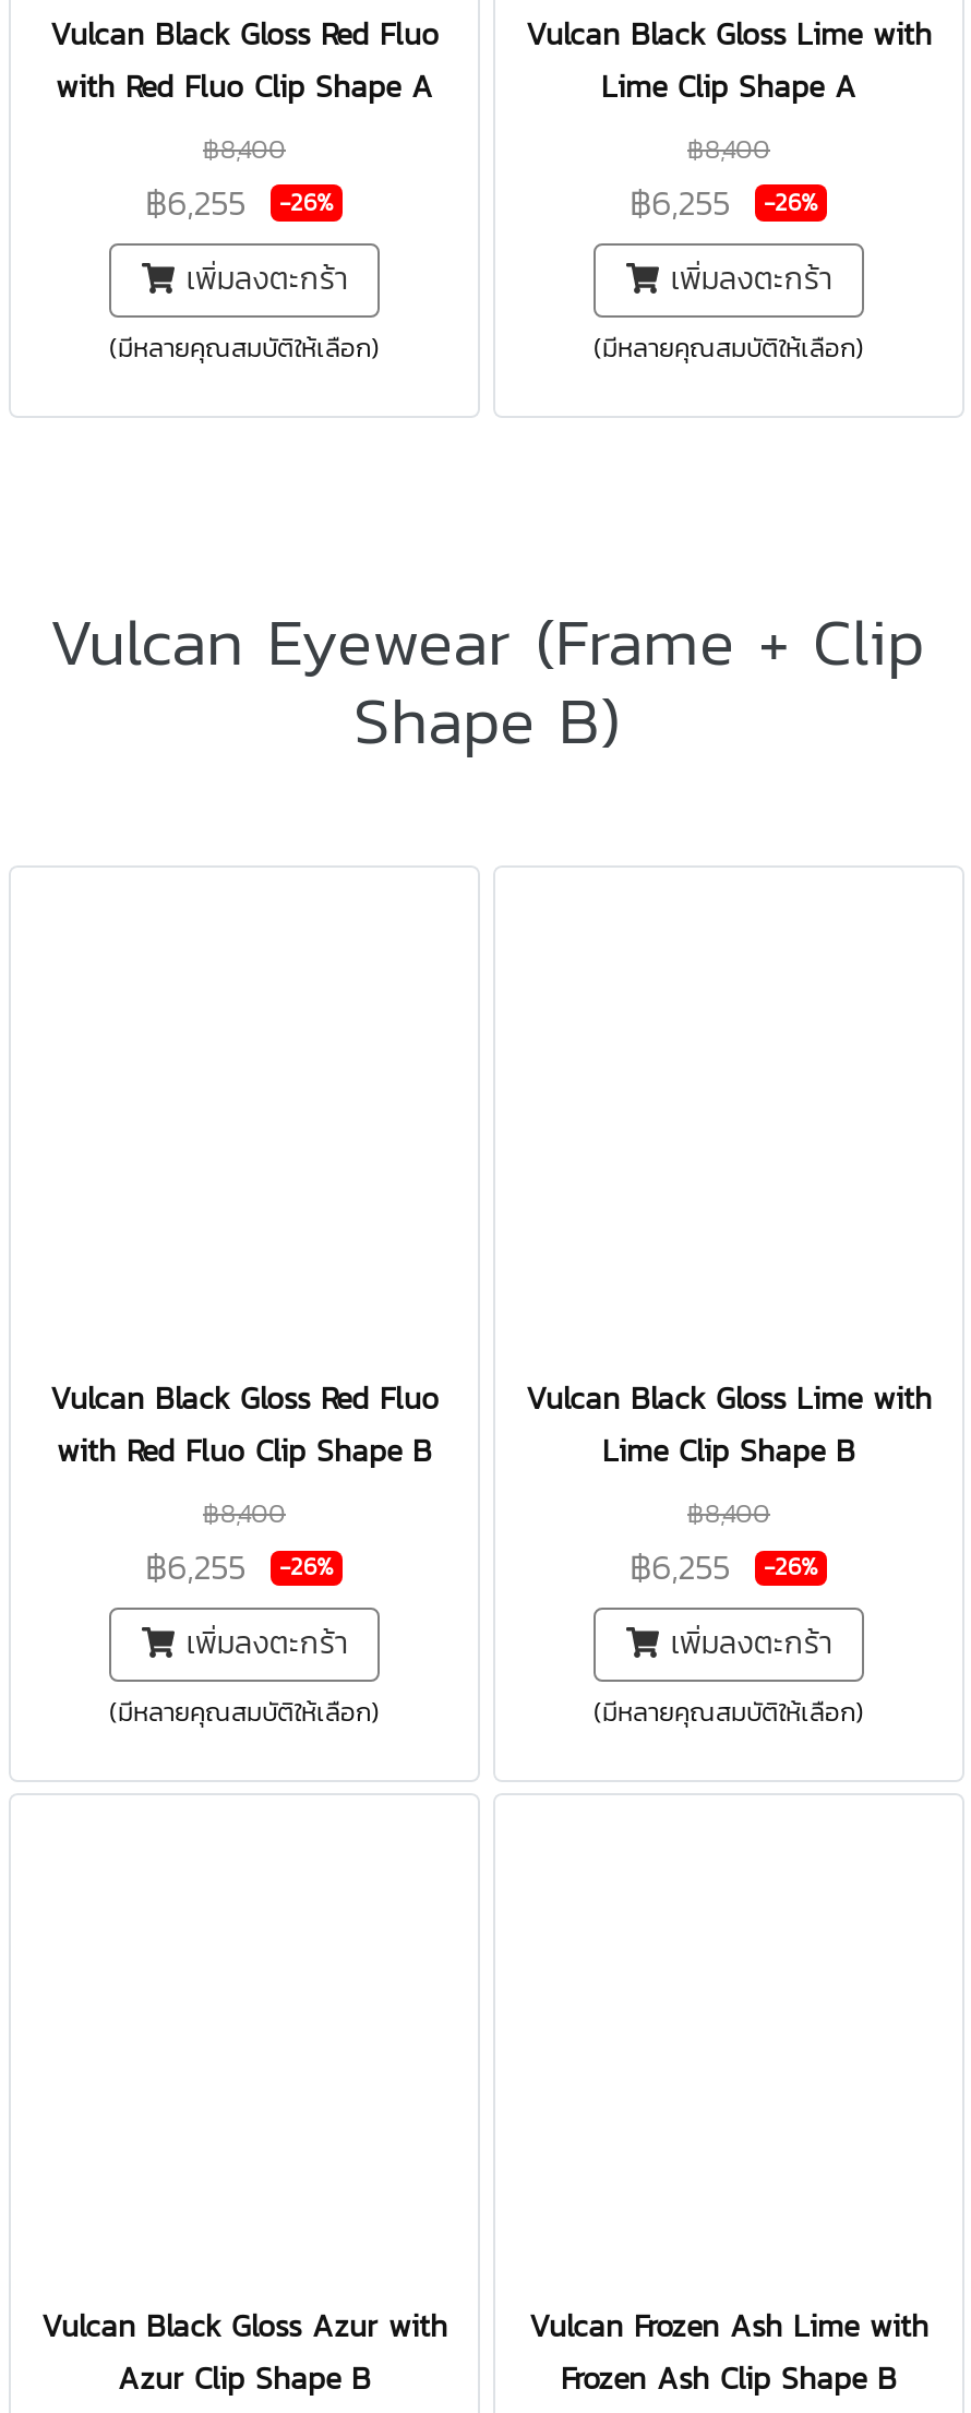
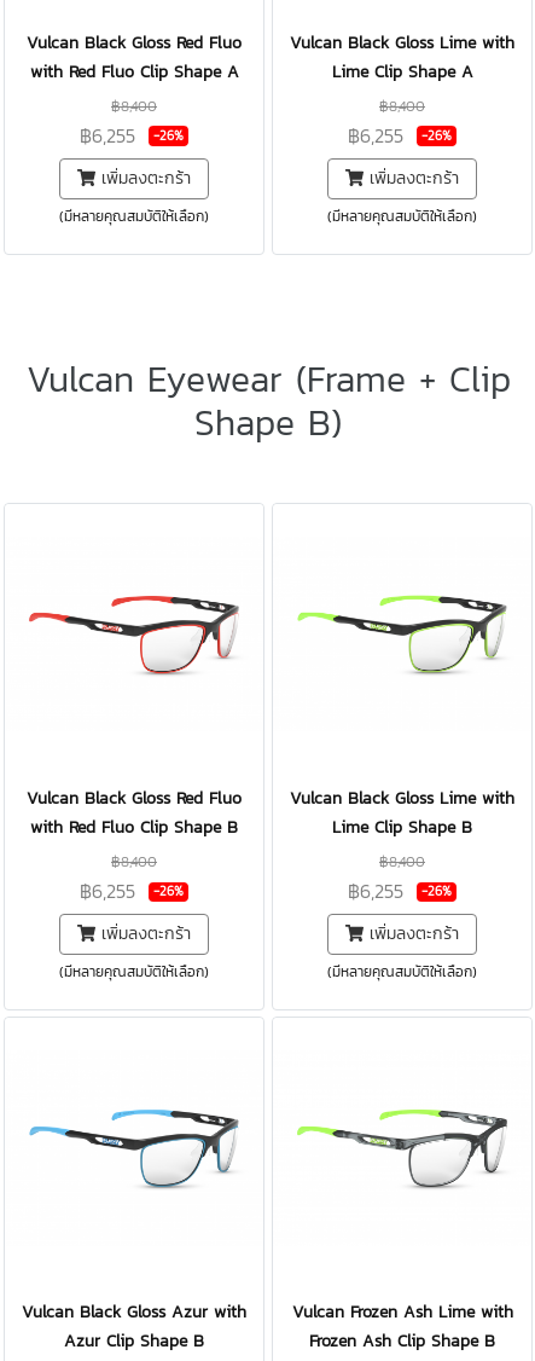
none -> [28,595,240,676] [image]
none -> [296,593,507,676] [image]
none -> [28,1108,239,1189] [image]
none -> [296,1108,508,1189] [image]

